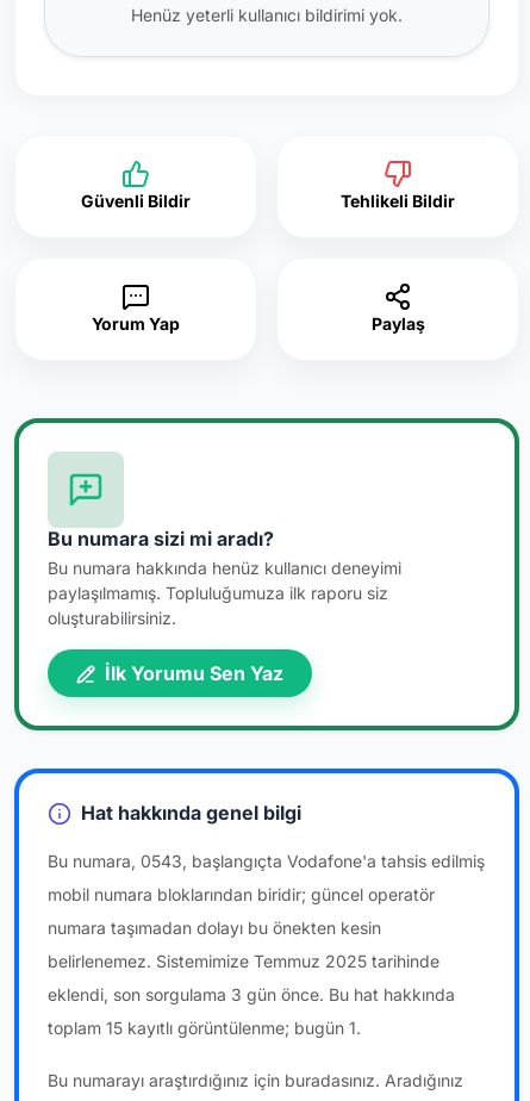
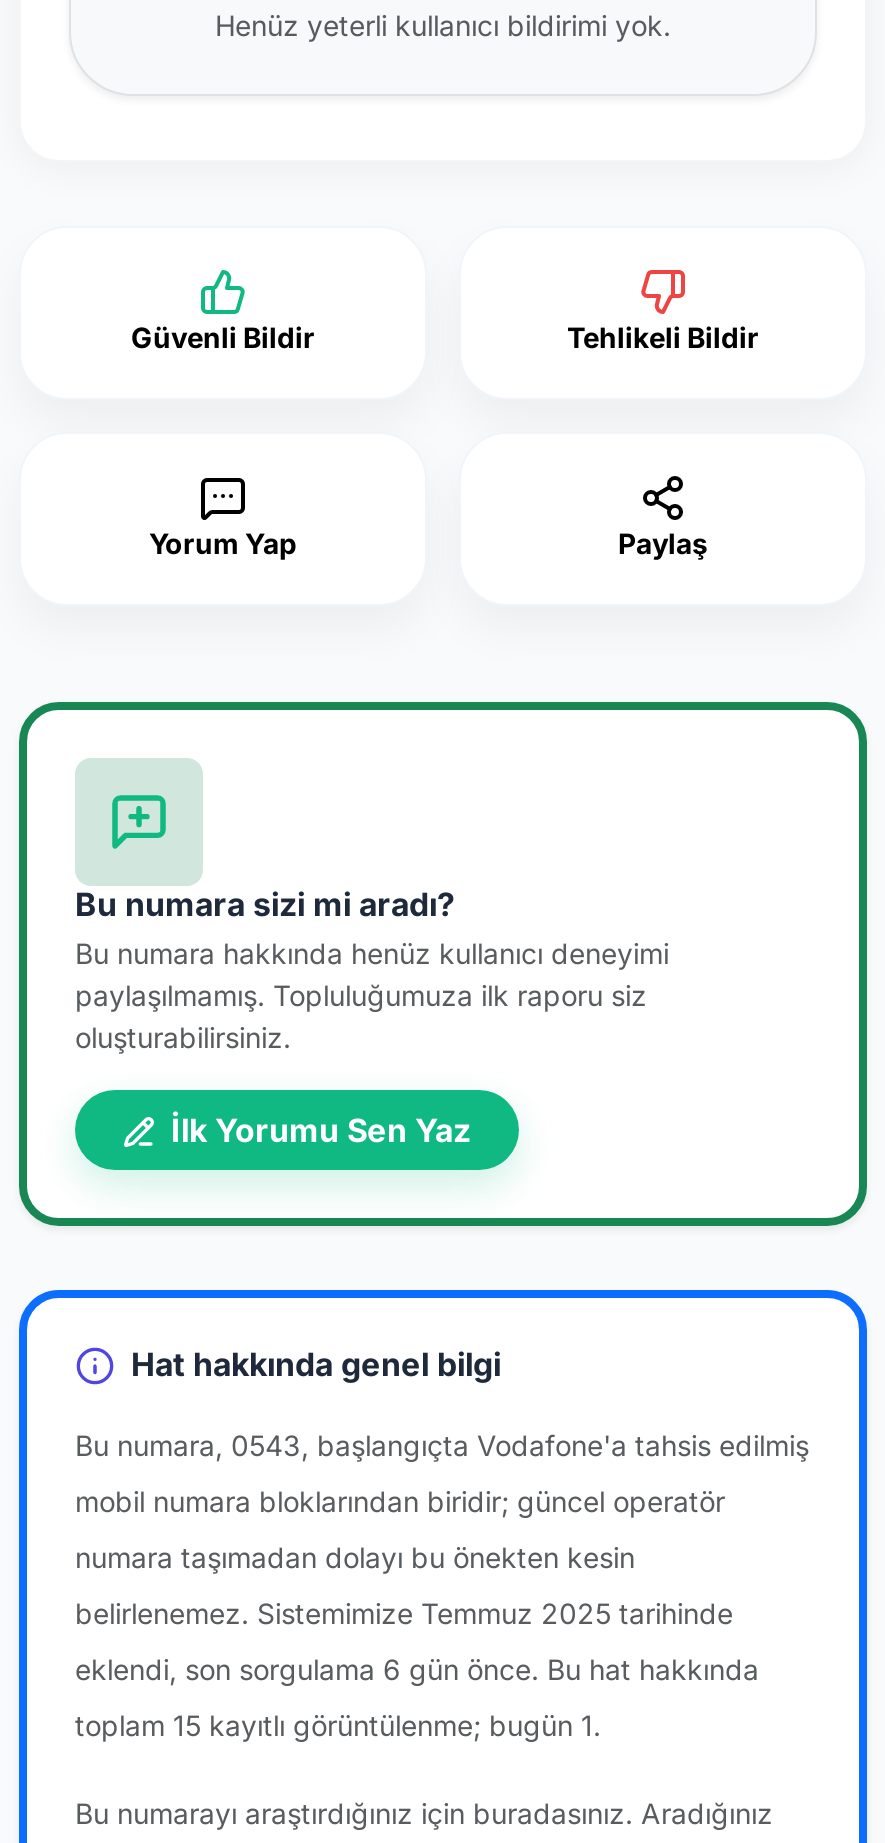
[48,985,455,1005] eklendi, son sorgulama 3 gün önce. Bu hat hakkında -> [75,1653,759,1687] eklendi, son sorgulama 6 gün önce. Bu hat hakkında

